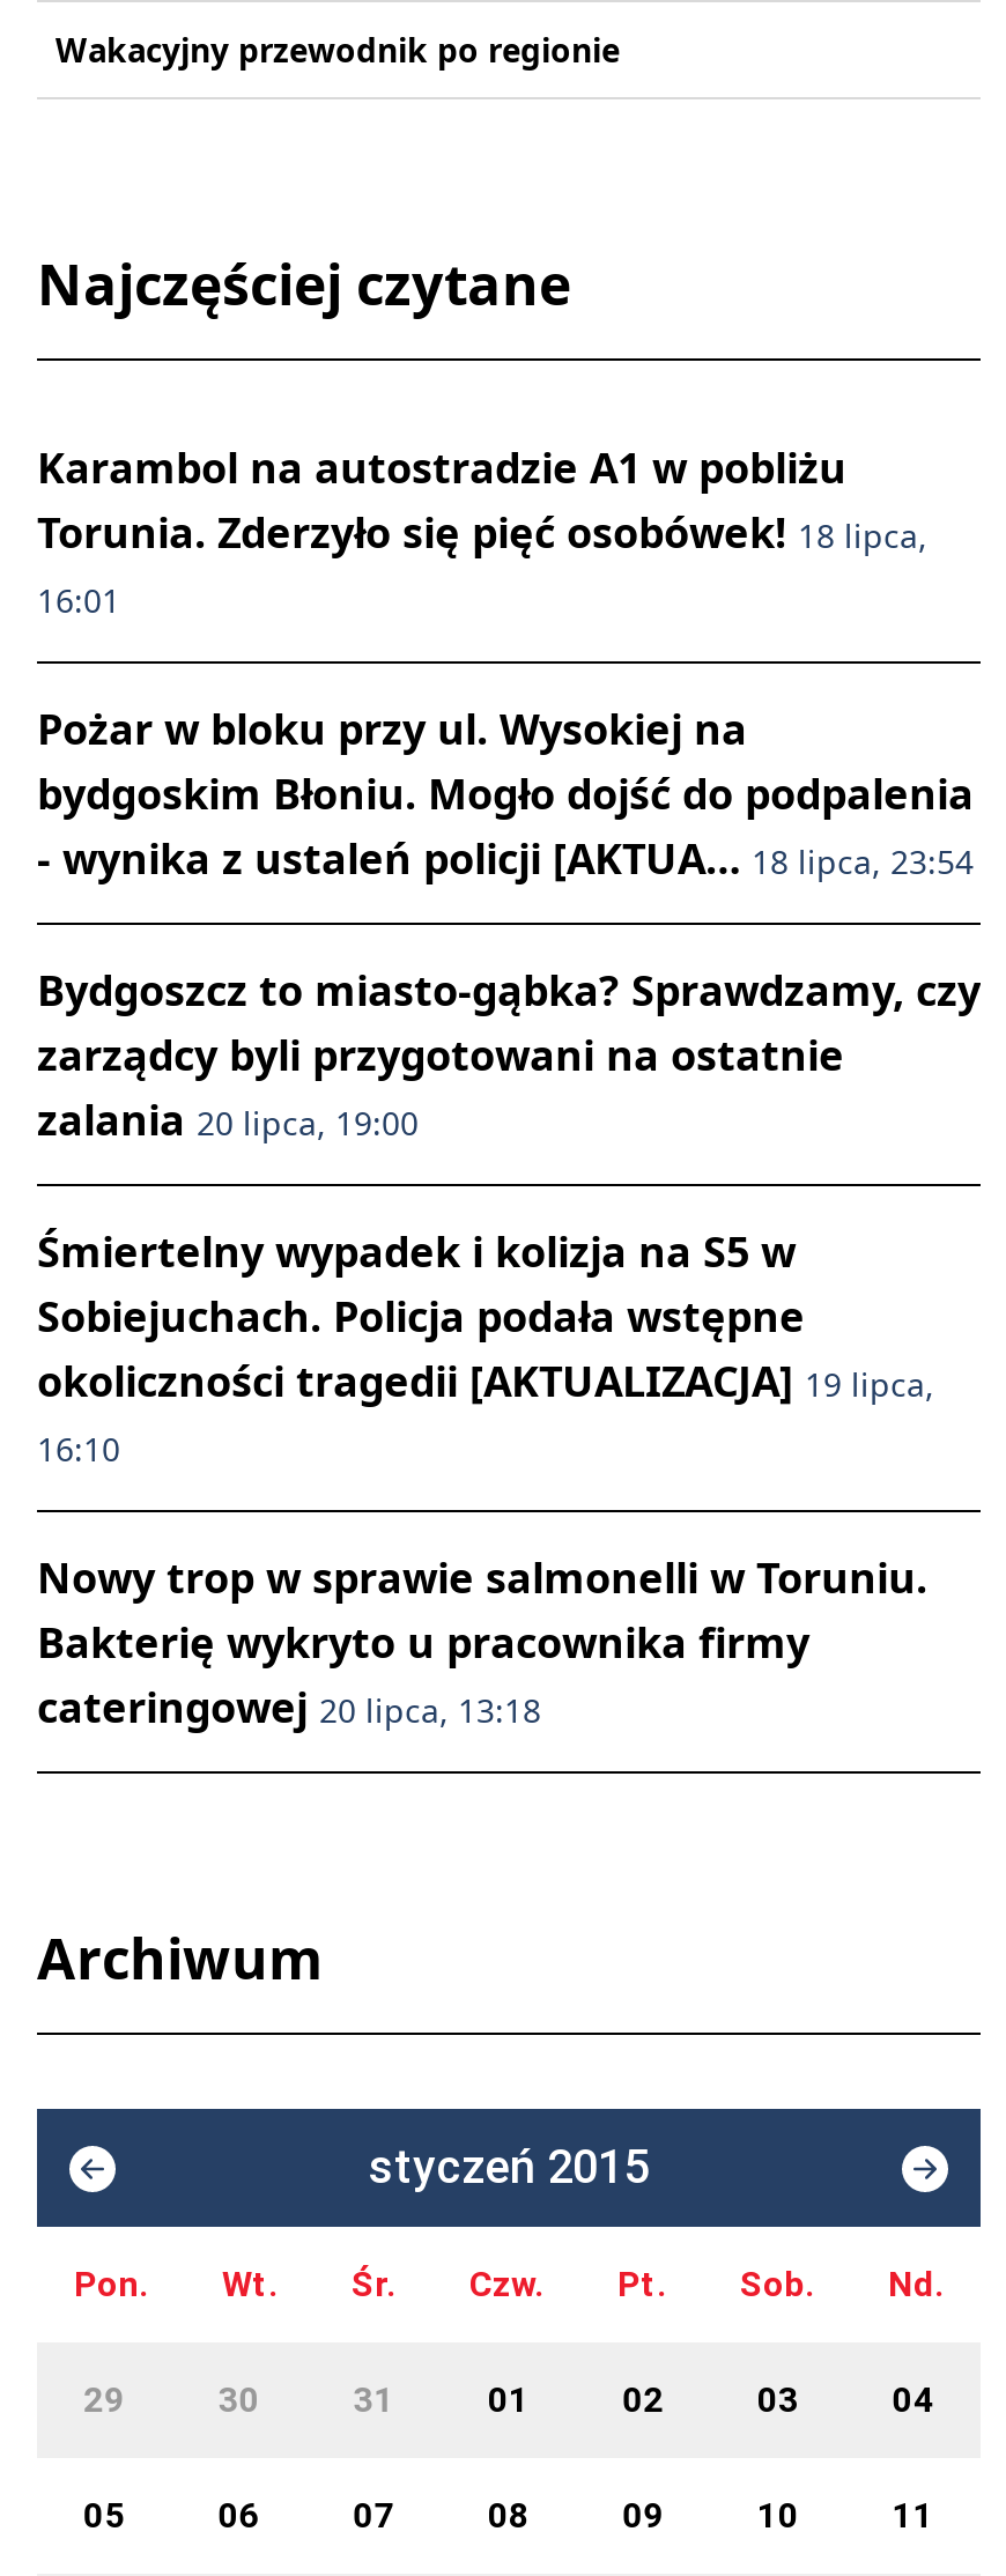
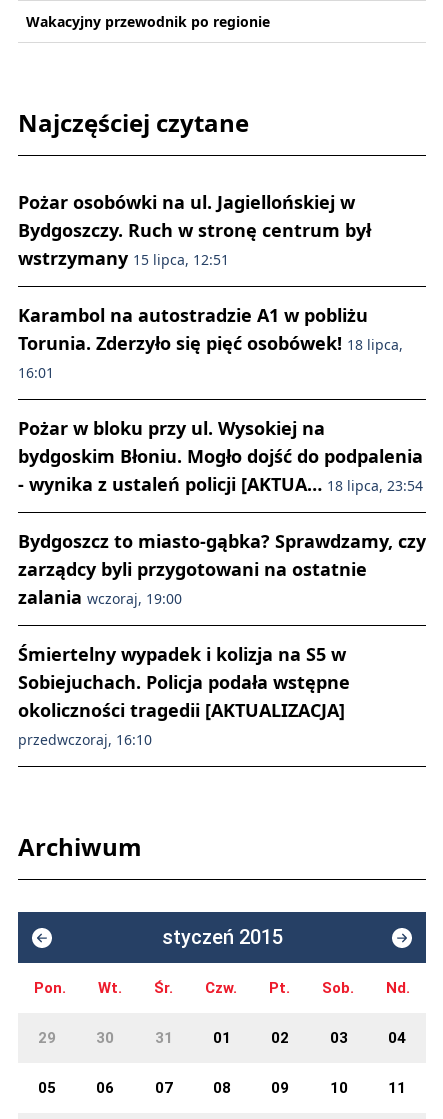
none -> [18,190,371,270] Pożar osobówki na ul. Jagiellońskiej w | Bydgoszczy. Ruch w stronę centrum był | wstrzymany 15 lipca, 12:51
moved [37,439,981,1082] -> [18,303,426,581]: Karambol na autostradzie A1 w pobliżu | Torunia. Zderzyło się pięć osobówek! 18 lipca, | 16:01 | Pożar w bloku przy ul. Wysokiej na | bydgoskim Błoniu. Mogło dojść do podpalenia | - wynika z ustaleń policji [AKTUA… 18 lipca, 23:54 | Bydgoszcz to miasto-gąbka? Sprawdzamy, czy | zarządcy byli przygotowani na ostatnie
[37,1091,419,1147] zalania 20 lipca, 19:00 -> [18,585,182,609] zalania wczoraj, 19:00
moved [37,1223,805,1343] -> [18,642,350,694]: Śmiertelny wypadek i kolizja na S5 w | Sobiejuchach. Policja podała wstępne
[37,1353,934,1734] okoliczności tragedii [AKTUALIZACJA] 19 lipca, | 16:10 | Nowy trop w sprawie salmonelli w Toruniu. | Bakterię wykryto u pracownika firmy | cateringowej 20 lipca, 13:18 -> [18,698,345,749] okoliczności tragedii [AKTUALIZACJA] | przedwczoraj, 16:10

